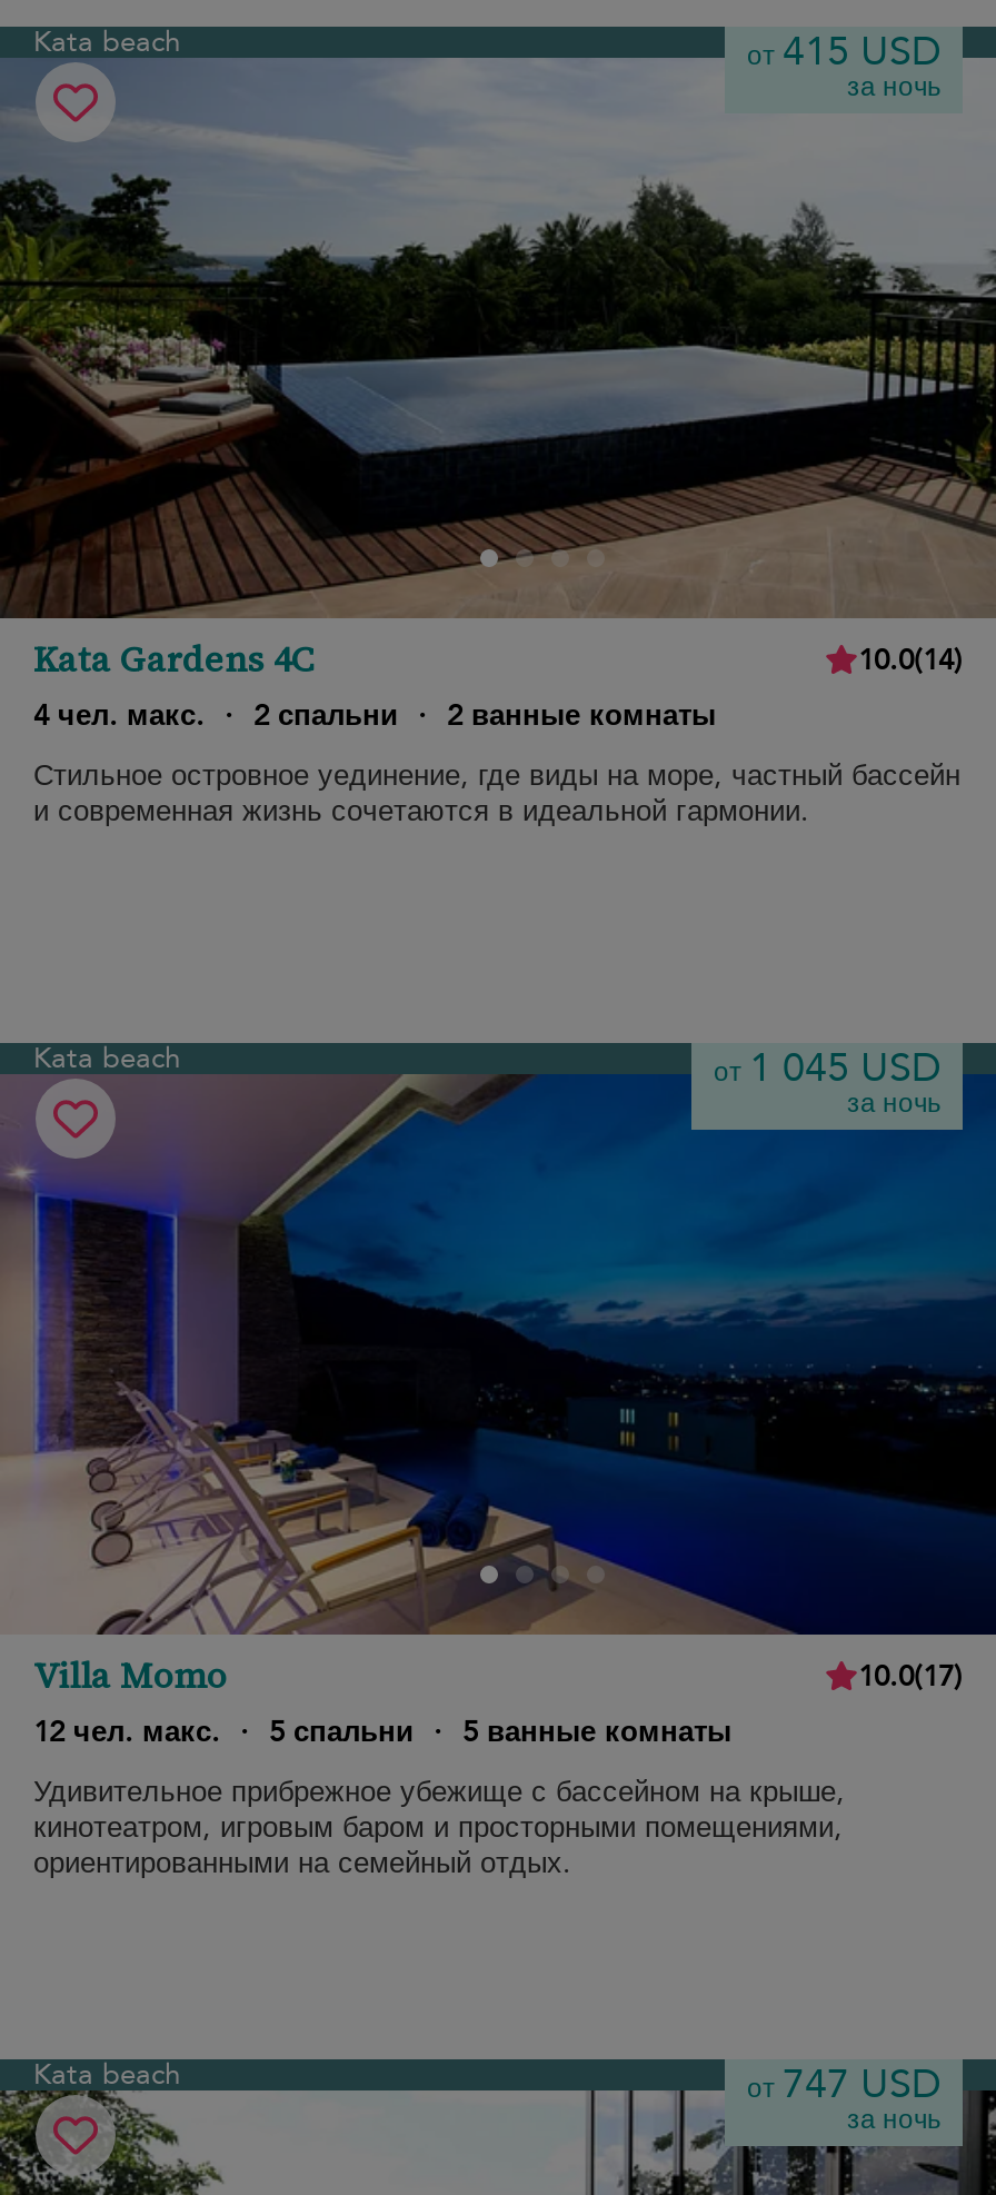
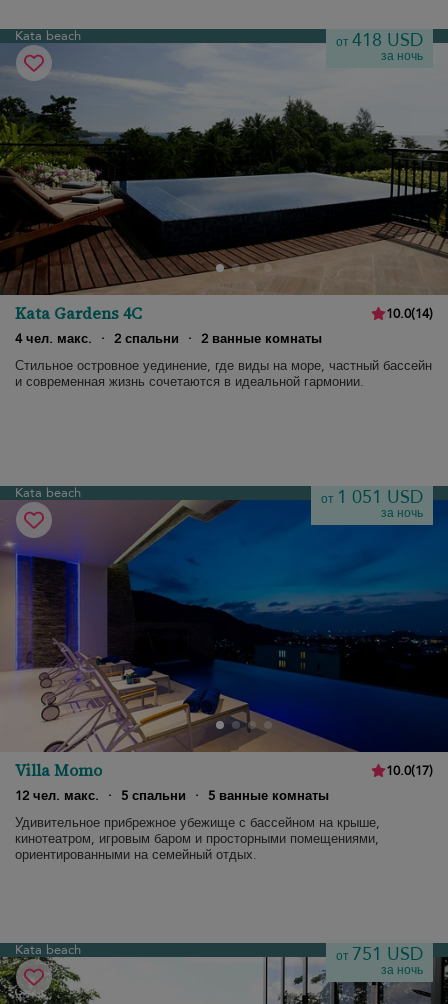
[747,24,940,80] от415 USD -> [336,28,423,53] от418 USD
[714,1041,940,1096] от 1 045 USD -> [321,485,423,510] от 1 051 USD
[747,2057,940,2113] от 747 USD -> [336,942,423,967] от 751 USD

